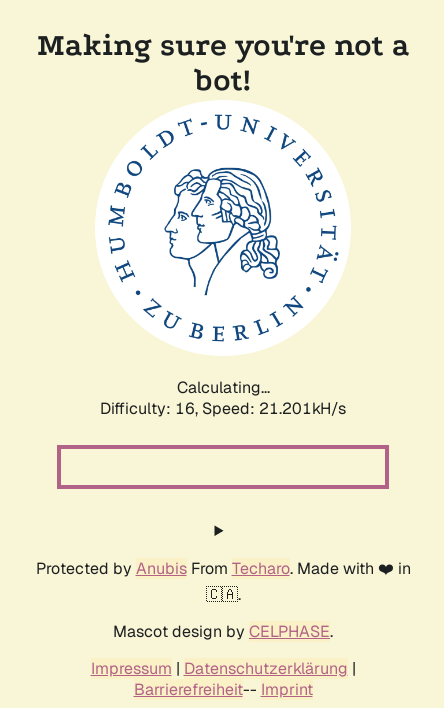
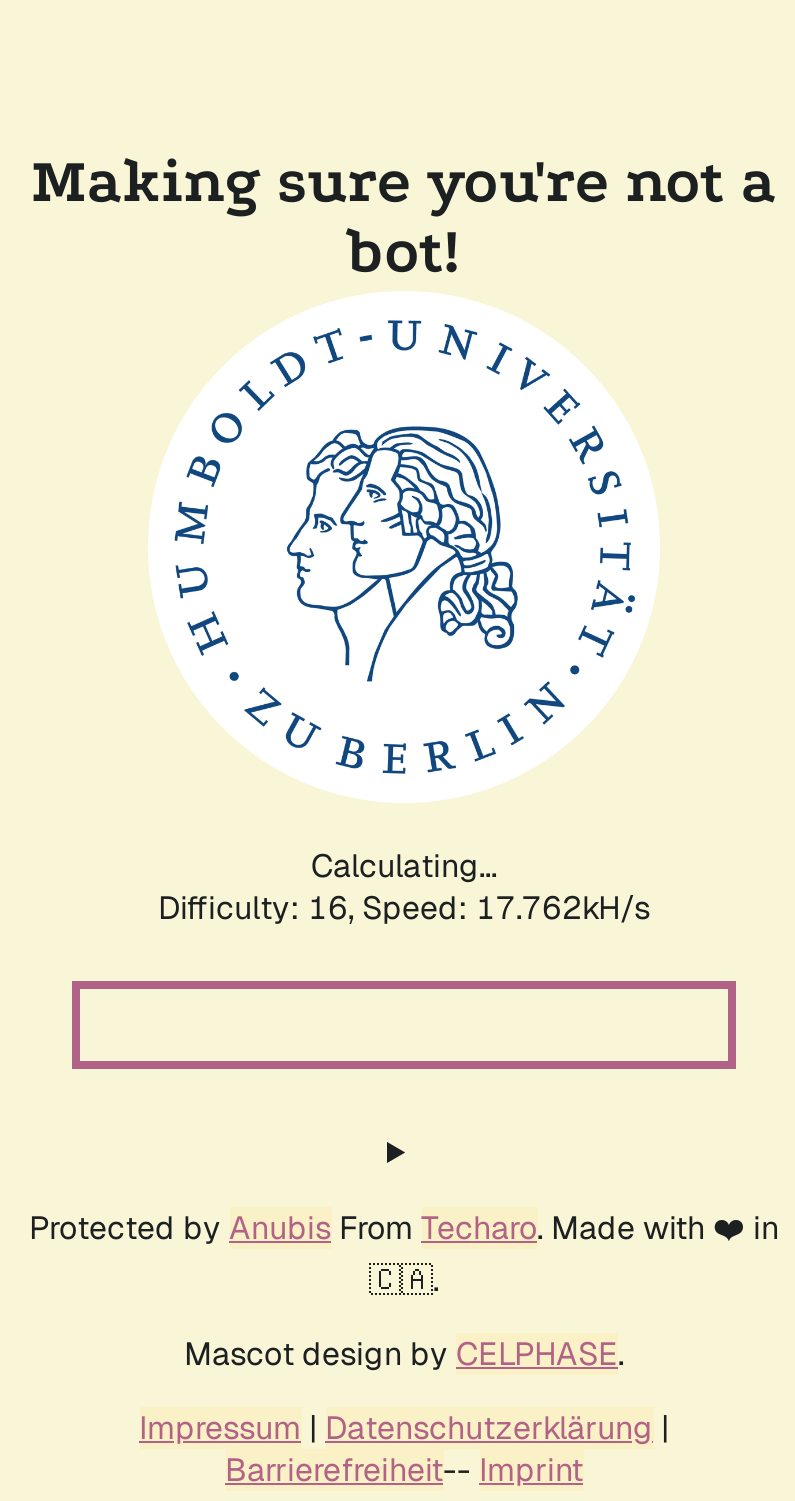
[100,398,346,419] Difficulty: 16, Speed: 21.201kH/s -> [158,887,650,929] Difficulty: 16, Speed: 17.762kH/s

